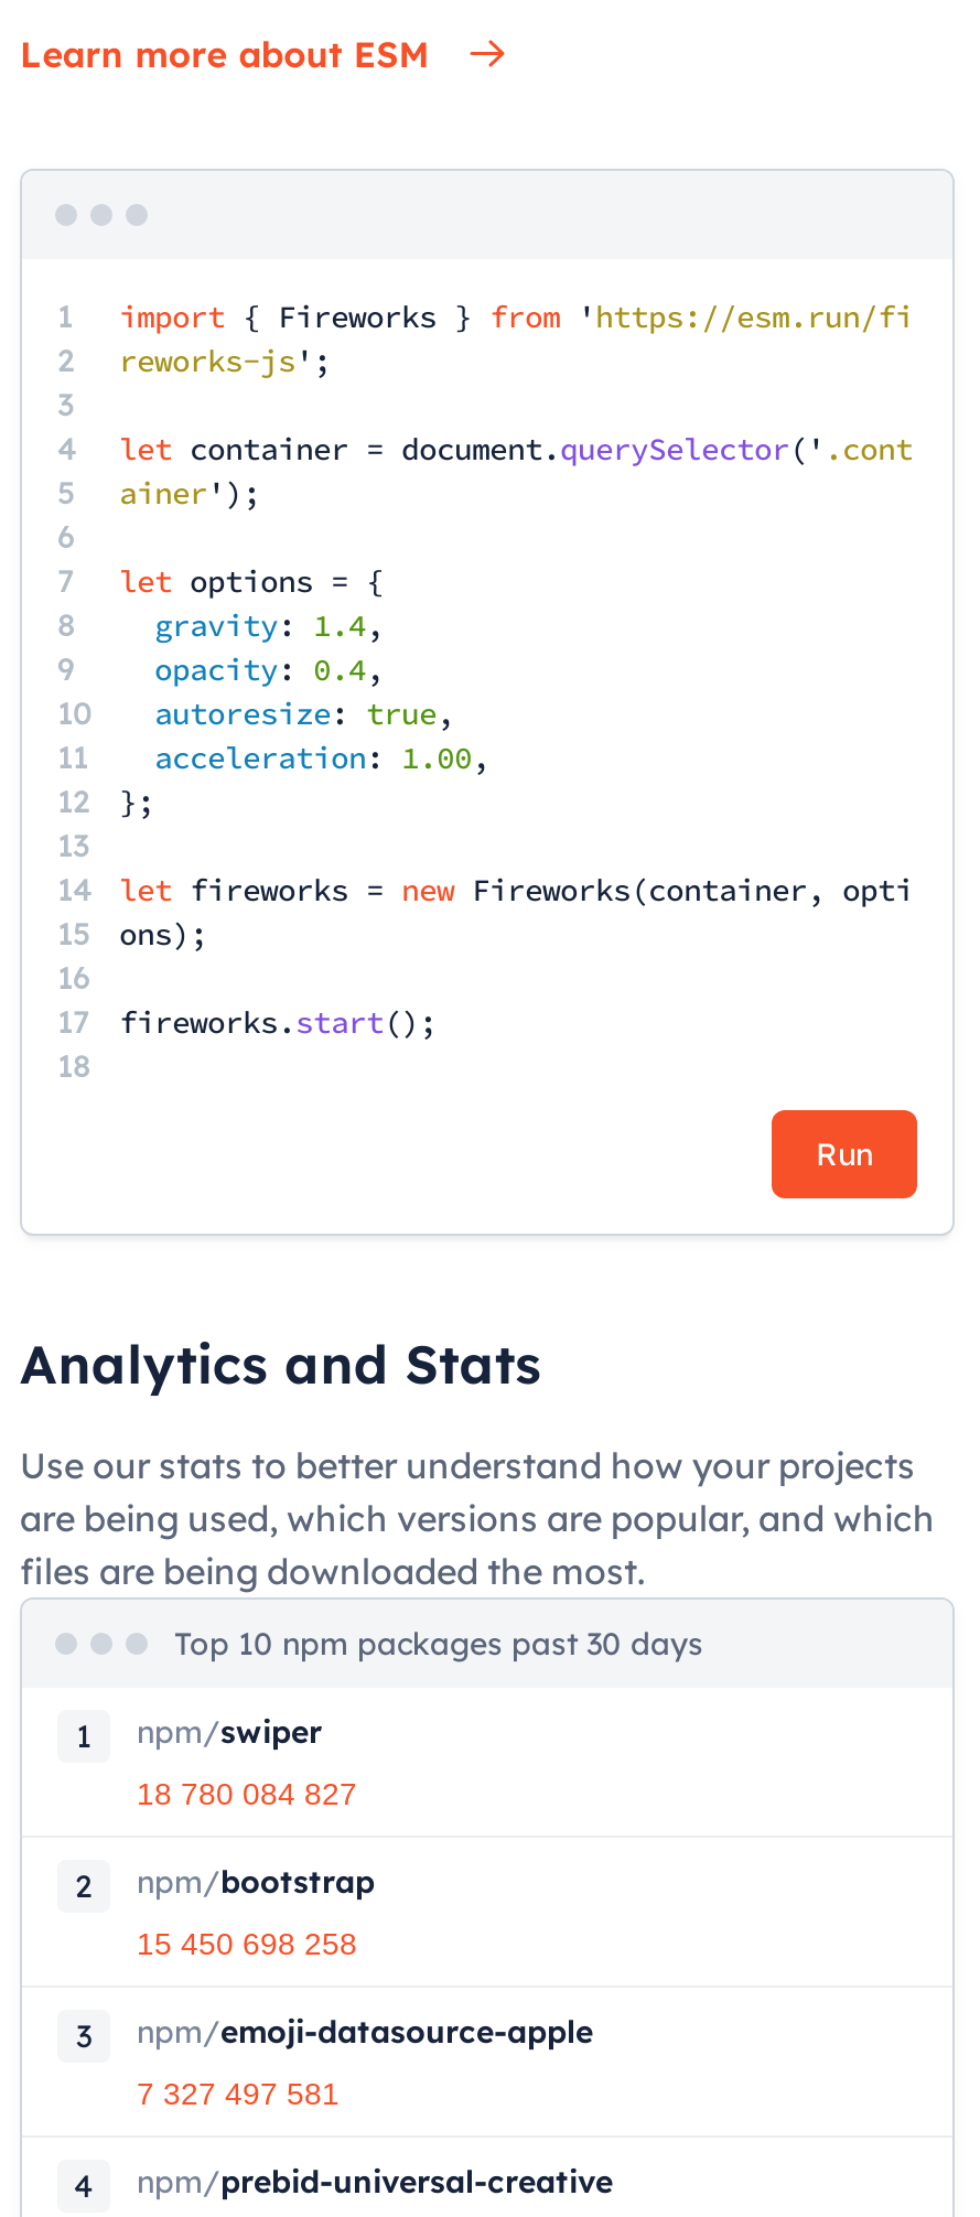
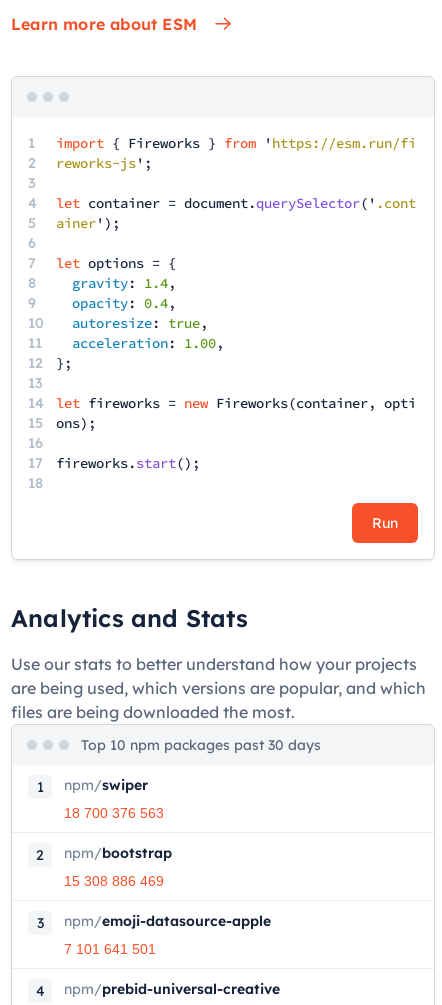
[137,1776,357,1811] 18 780 084 827 -> [64,805,164,821] 18 700 376 563
[137,1926,357,1961] 15 450 698 258 -> [64,873,164,889] 15 308 886 469
[137,2076,340,2111] 7 327 497 581 -> [64,941,156,957] 7 101 641 501

